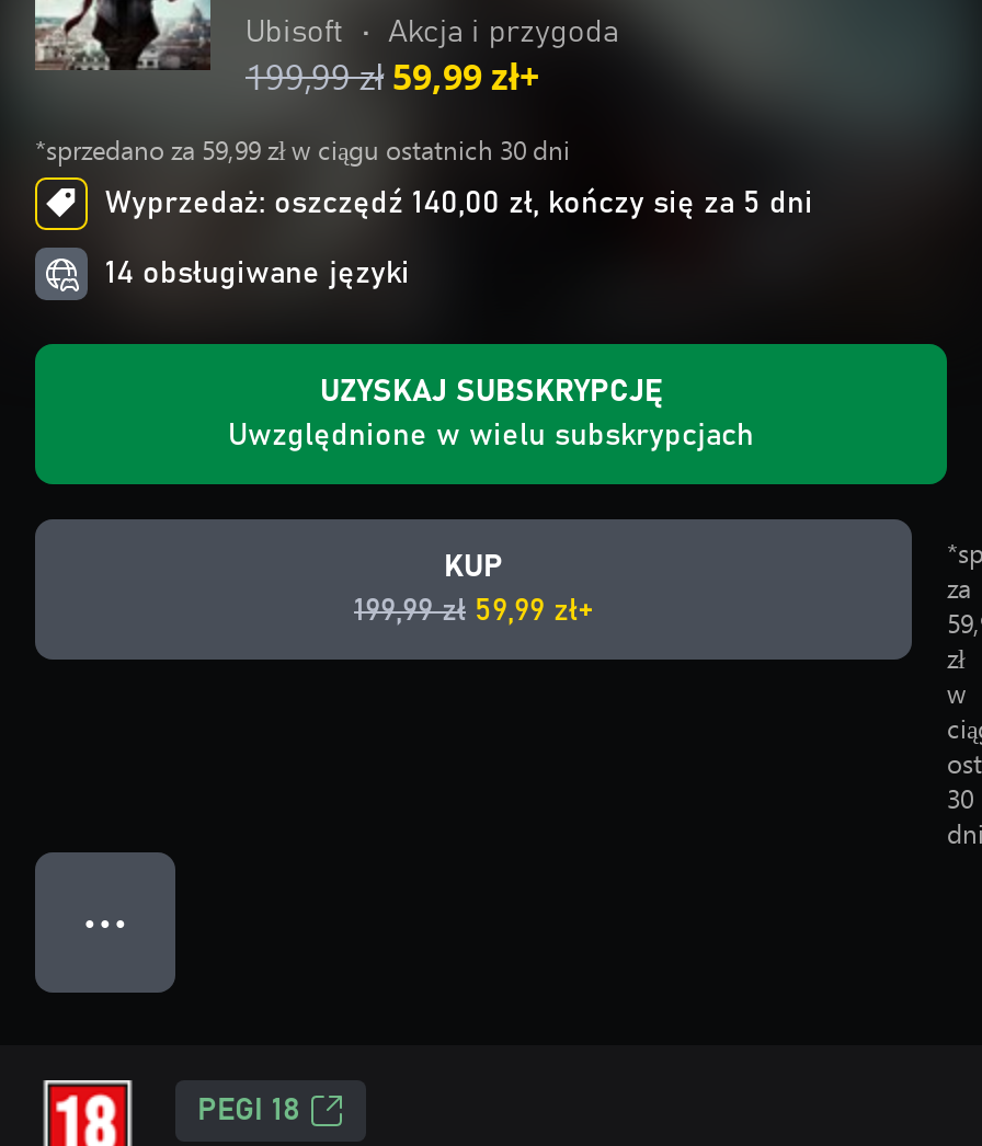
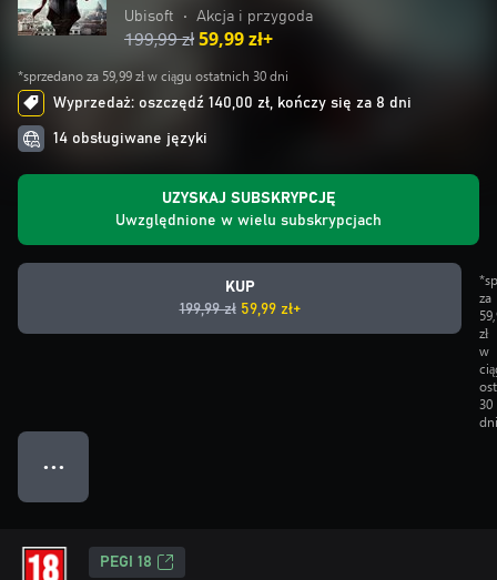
[105,188,813,219] Wyprzedaż: oszczędź 140,00 zł, kończy się za 5 dni -> [53,95,412,111] Wyprzedaż: oszczędź 140,00 zł, kończy się za 8 dni

